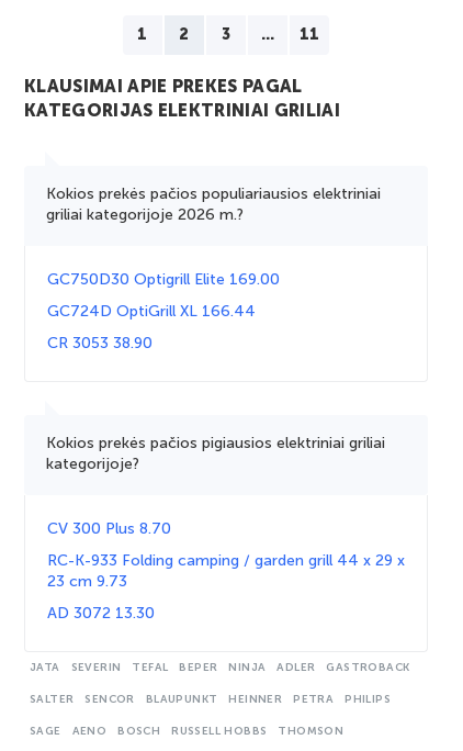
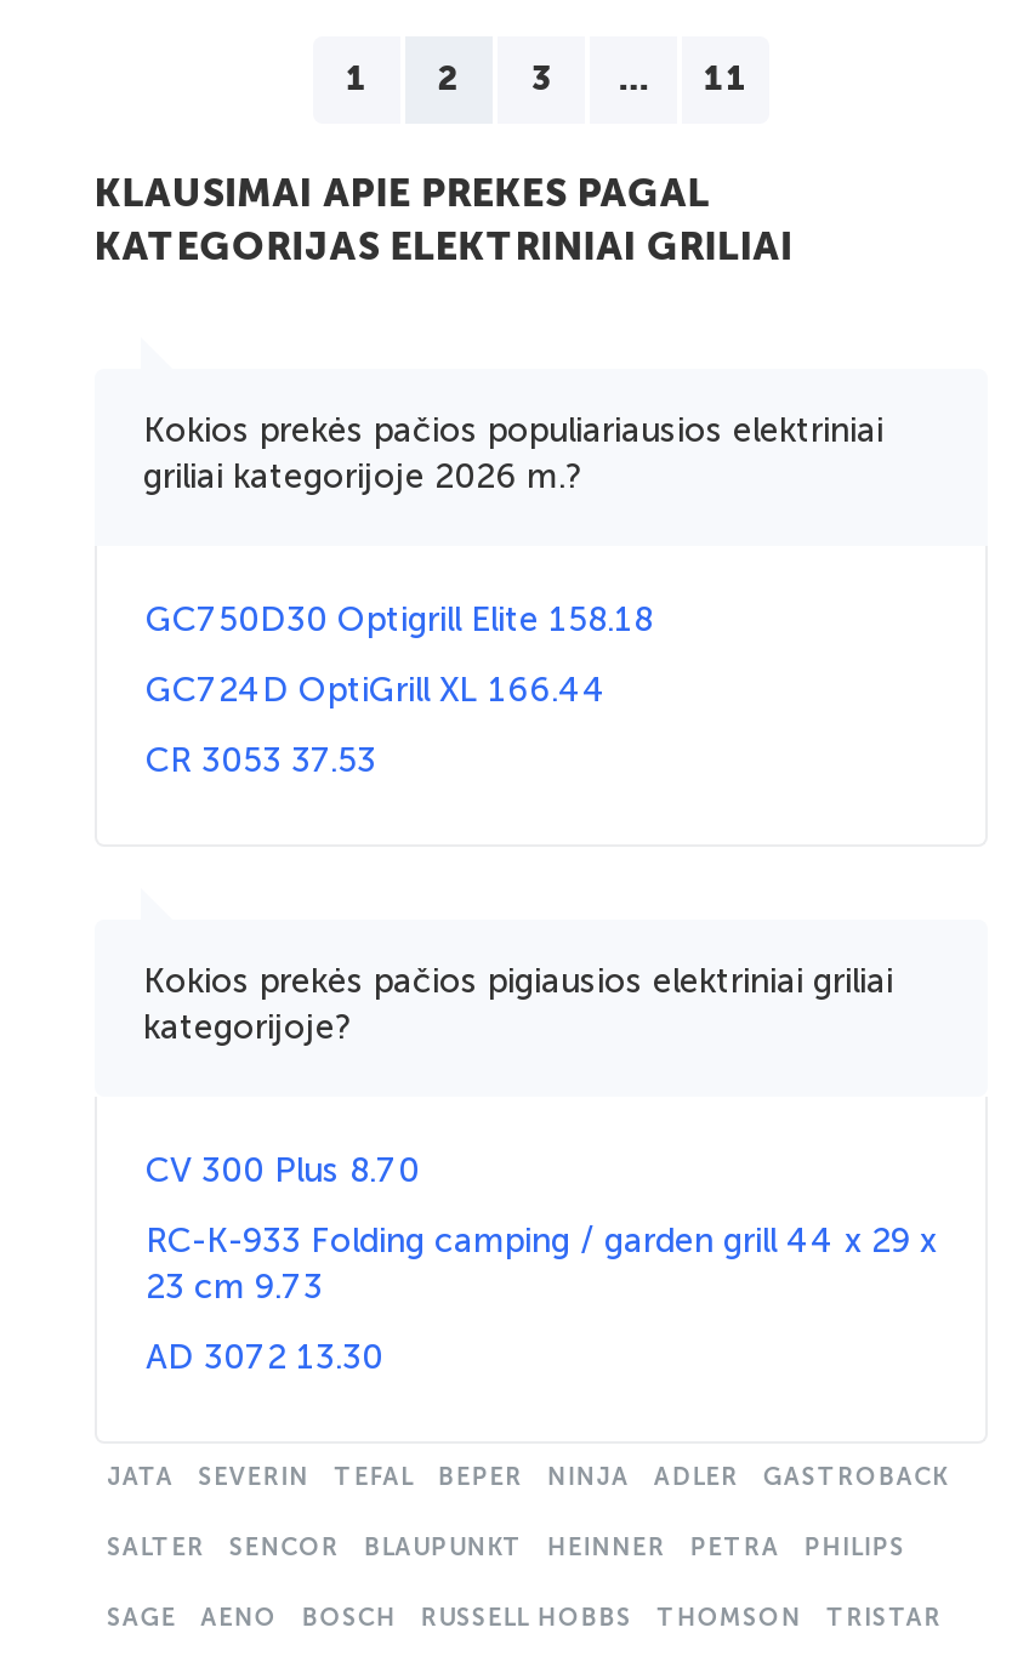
[47,270,280,289] GC750D30 Optigrill Elite 169.00 -> [146,599,653,641] GC750D30 Optigrill Elite 158.18
[47,334,153,352] CR 3053 38.90 -> [146,740,376,781] CR 3053 37.53
none -> [826,1604,942,1633] TRISTAR

